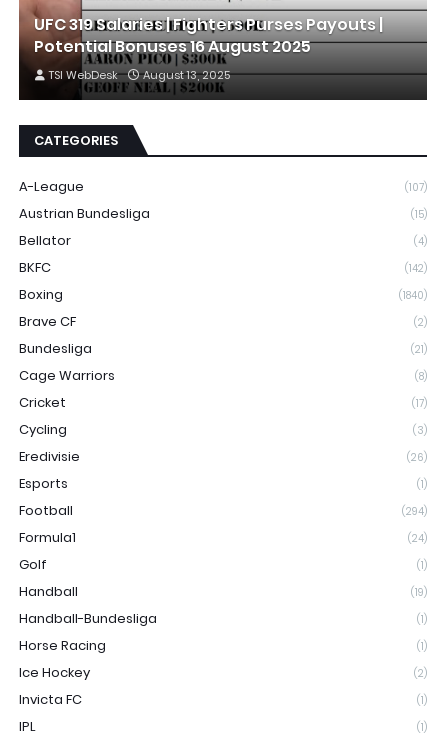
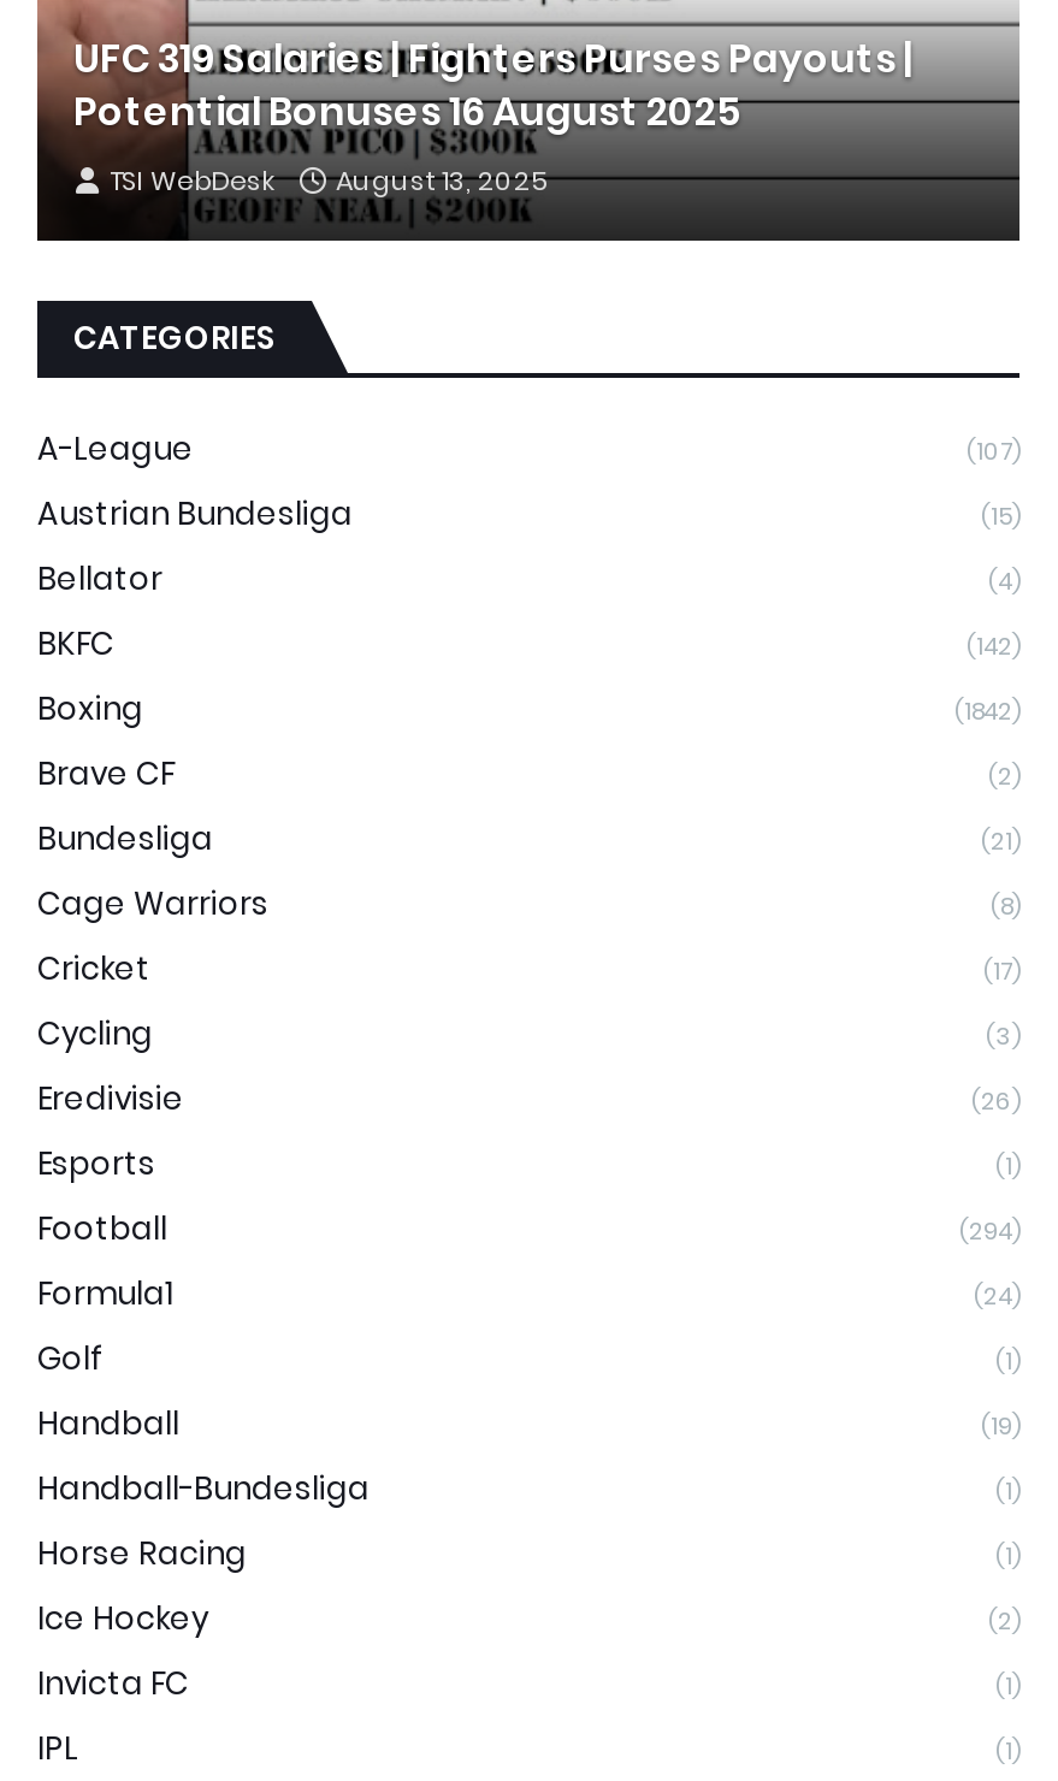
[399,288,427,303] (1840) -> [954,693,1019,729] (1842)

